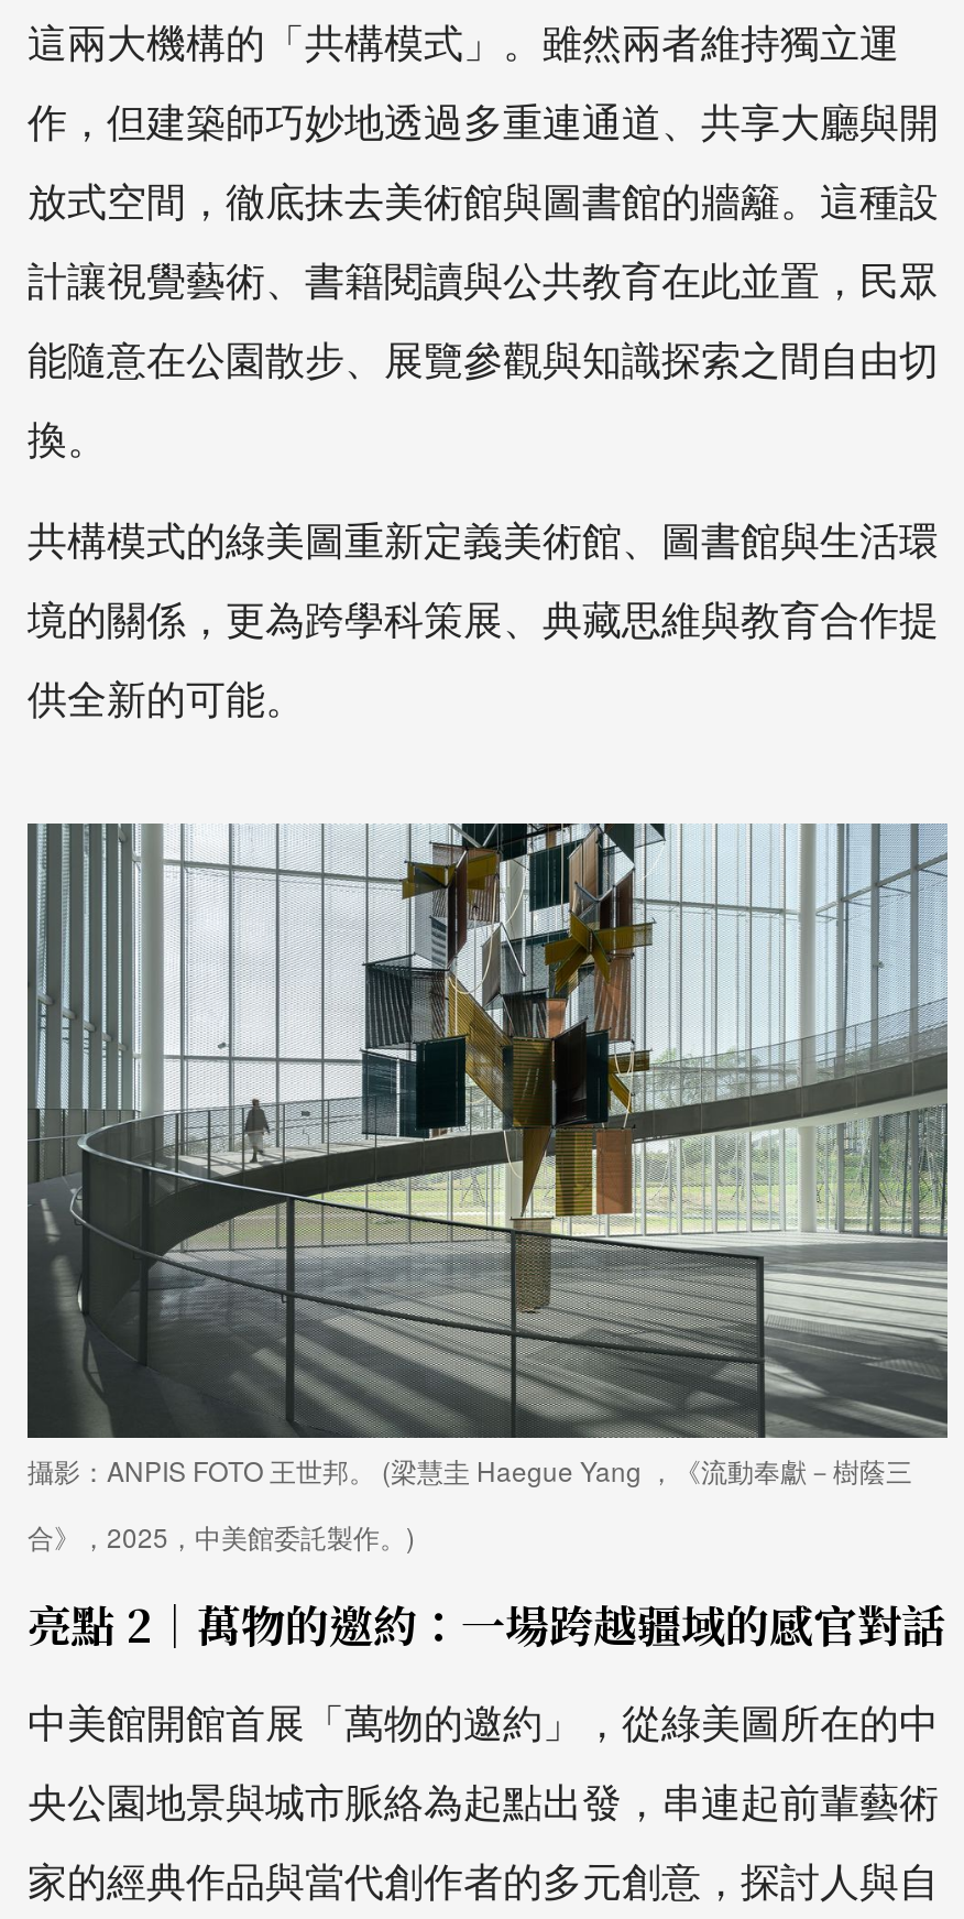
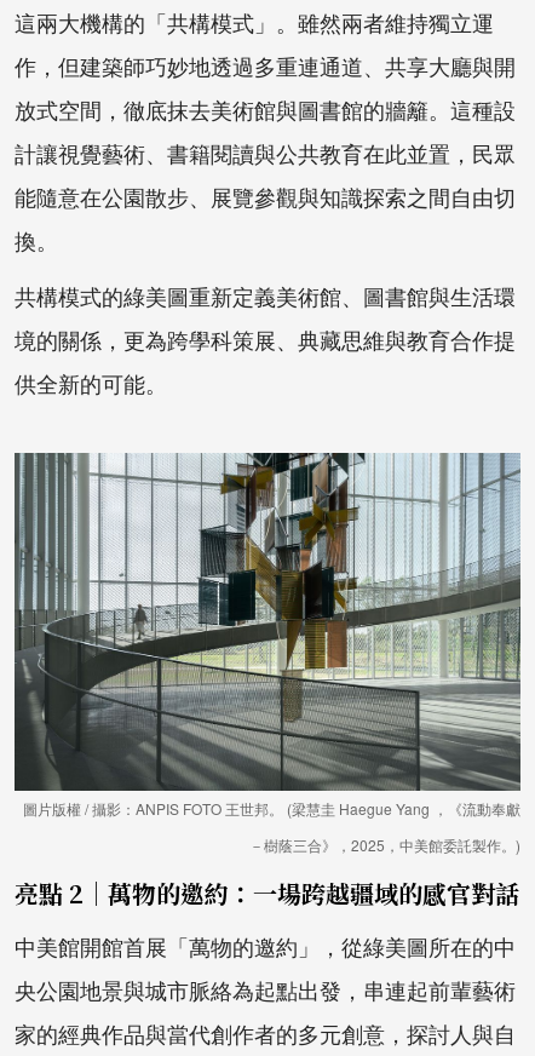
[28,1451,912,1489] 攝影：ANPIS FOTO 王世邦。 (梁慧圭 Haegue Yang ，《流動奉獻－樹蔭三 -> [23,798,520,819] 圖片版權 / 攝影：ANPIS FOTO 王世邦。 (梁慧圭 Haegue Yang ，《流動奉獻
[28,1517,415,1555] 合》，2025，中美館委託製作。) -> [249,834,520,855] －樹蔭三合》，2025，中美館委託製作。)

